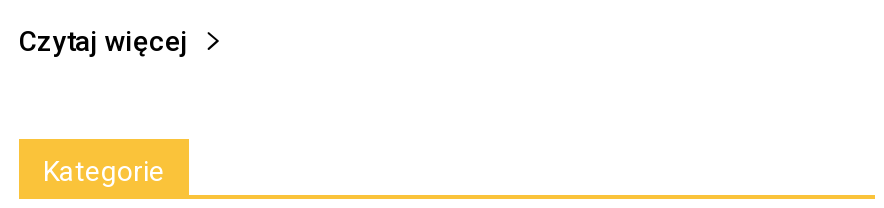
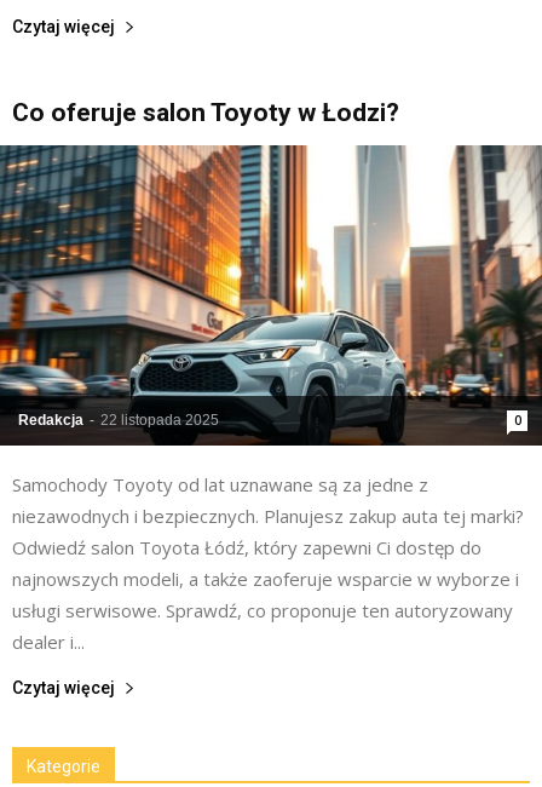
none -> [4,144,538,697] [image] | Redakcja - 22 listopada 2025 | 0 | Samochody Toyoty od lat uznawane są za jedne z | niezawodnych i bezpiecznych. Planujesz zakup auta tej marki? | Odwiedź salon Toyota Łódź, który zapewni Ci dostęp do | najnowszych modeli, a także zaoferuje wsparcie w wyborze i | usługi serwisowe. Sprawdź, co proponuje ten autoryzowany | dealer i... | Czytaj więcej
none -> [12,98,399,127] Co oferuje salon Toyoty w Łodzi?

